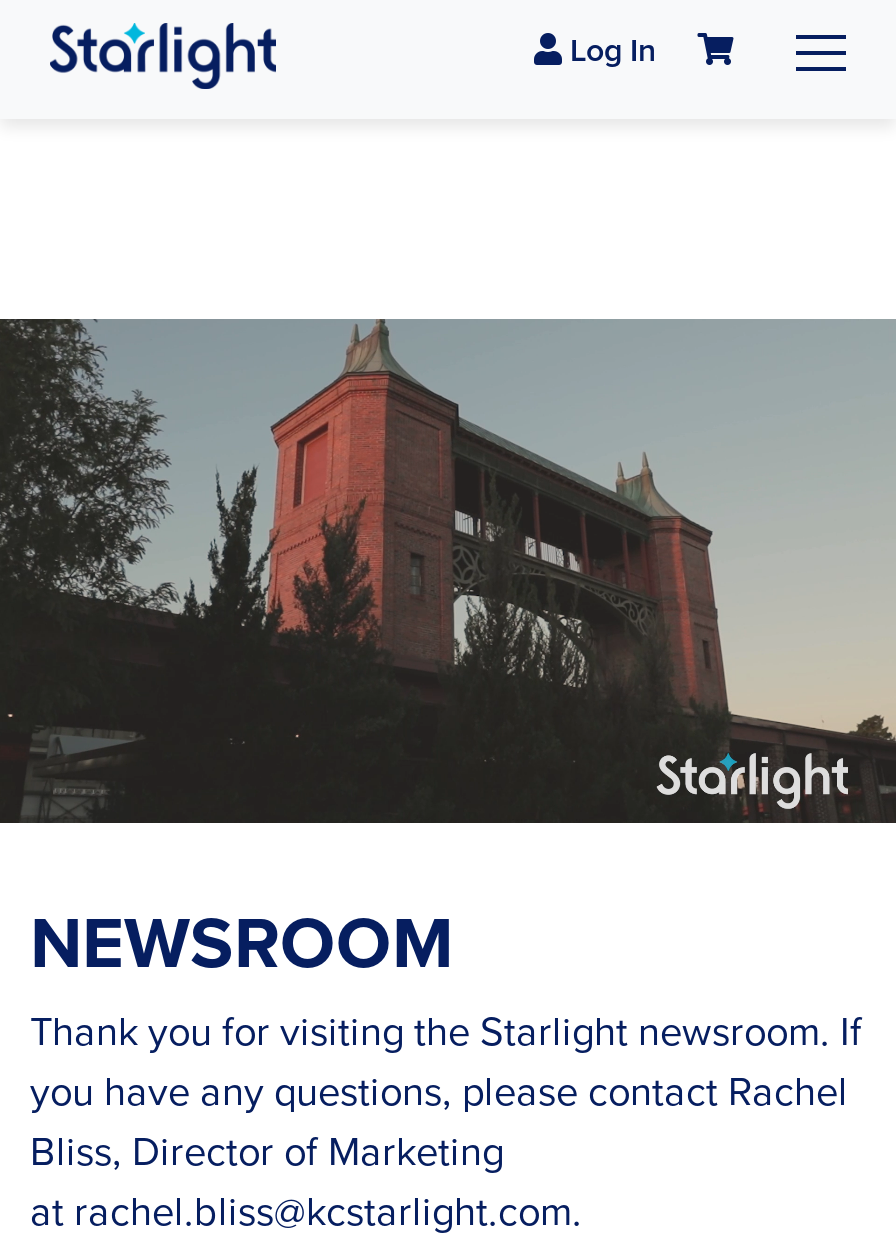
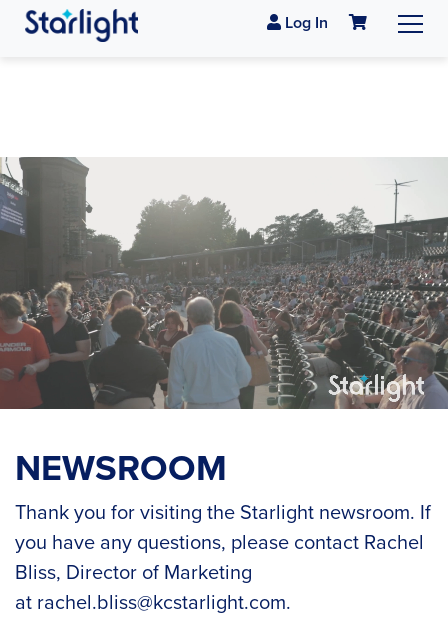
[6,317,890,825] [image] -> [3,156,445,410] [image]

